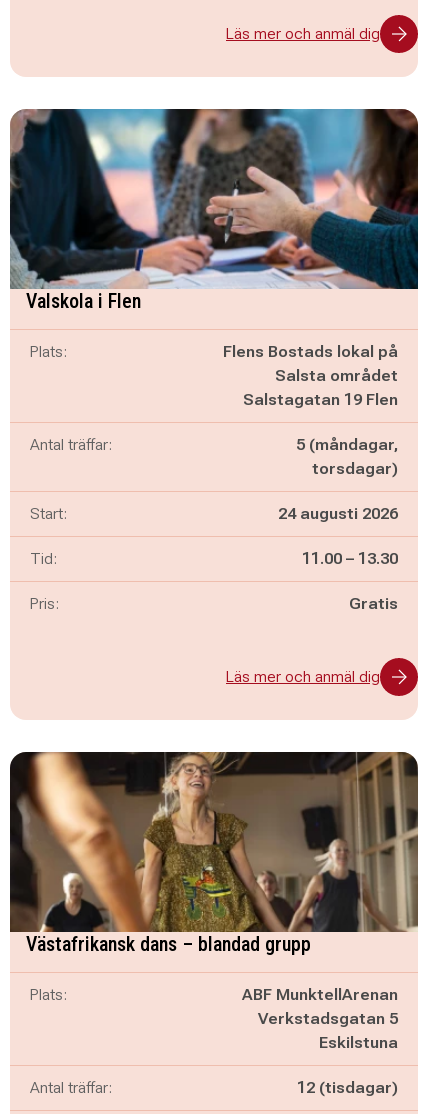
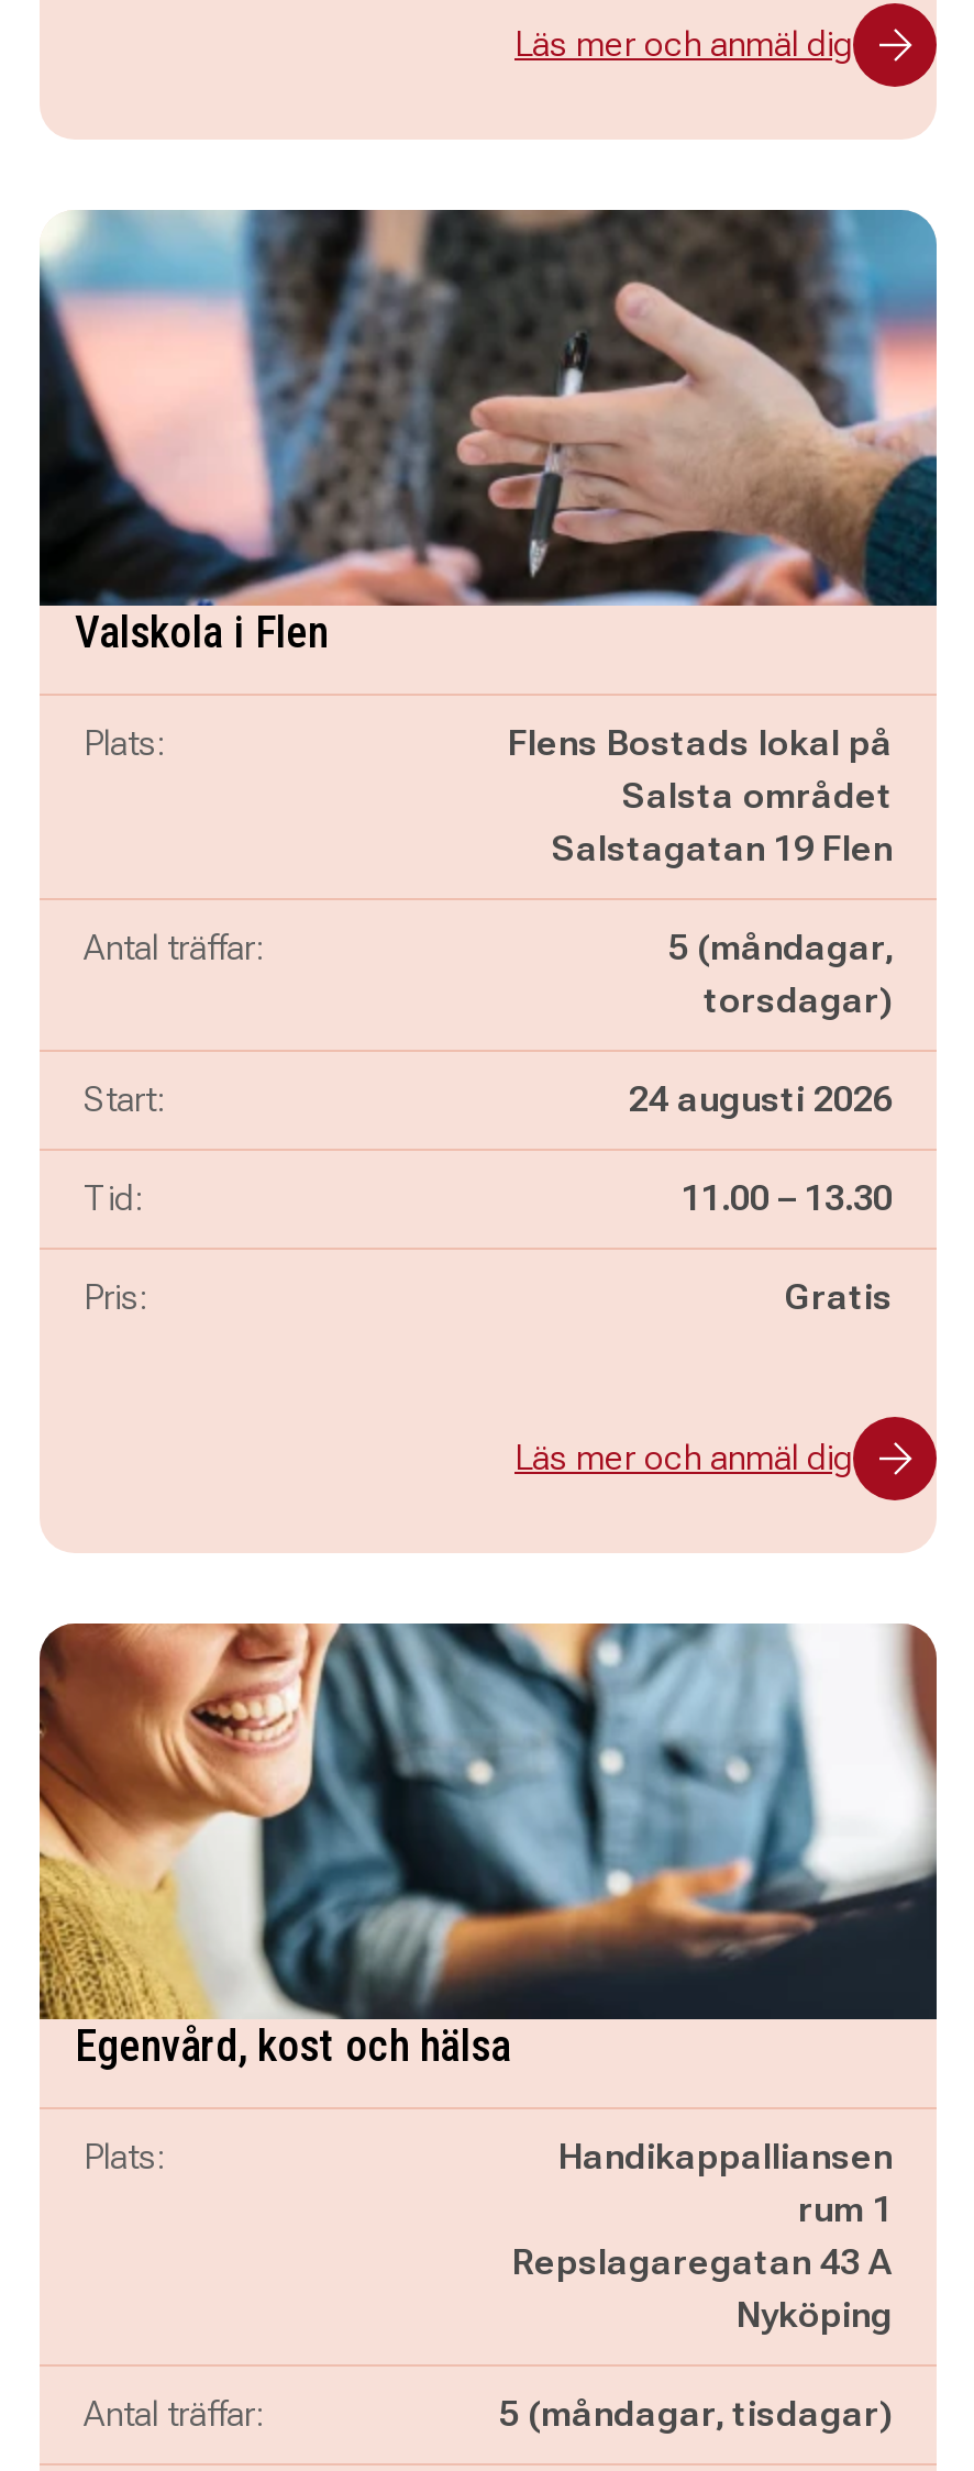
[9,108,419,289] [image] -> [37,208,939,608] [image]
[9,751,419,956] [image] | Västafrikansk dans – blandad grupp -> [37,1621,939,2072] [image] | Egenvård, kost och hälsa
[242,985,398,1052] ABF MunktellArenan | Verkstadsgatan 5 | Eskilstuna -> [512,2136,893,2336] Handikappalliansen | rum 1 | Repslagaregatan 43 A | Nyköping
[297,1078,398,1097] 12 (tisdagar) -> [499,2393,893,2435] 5 (måndagar, tisdagar)

